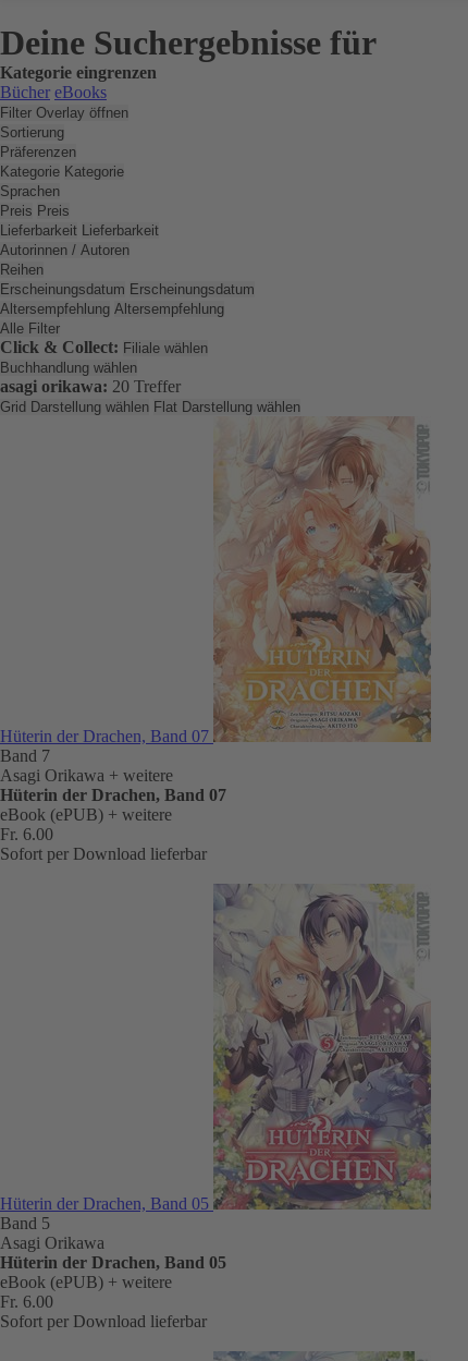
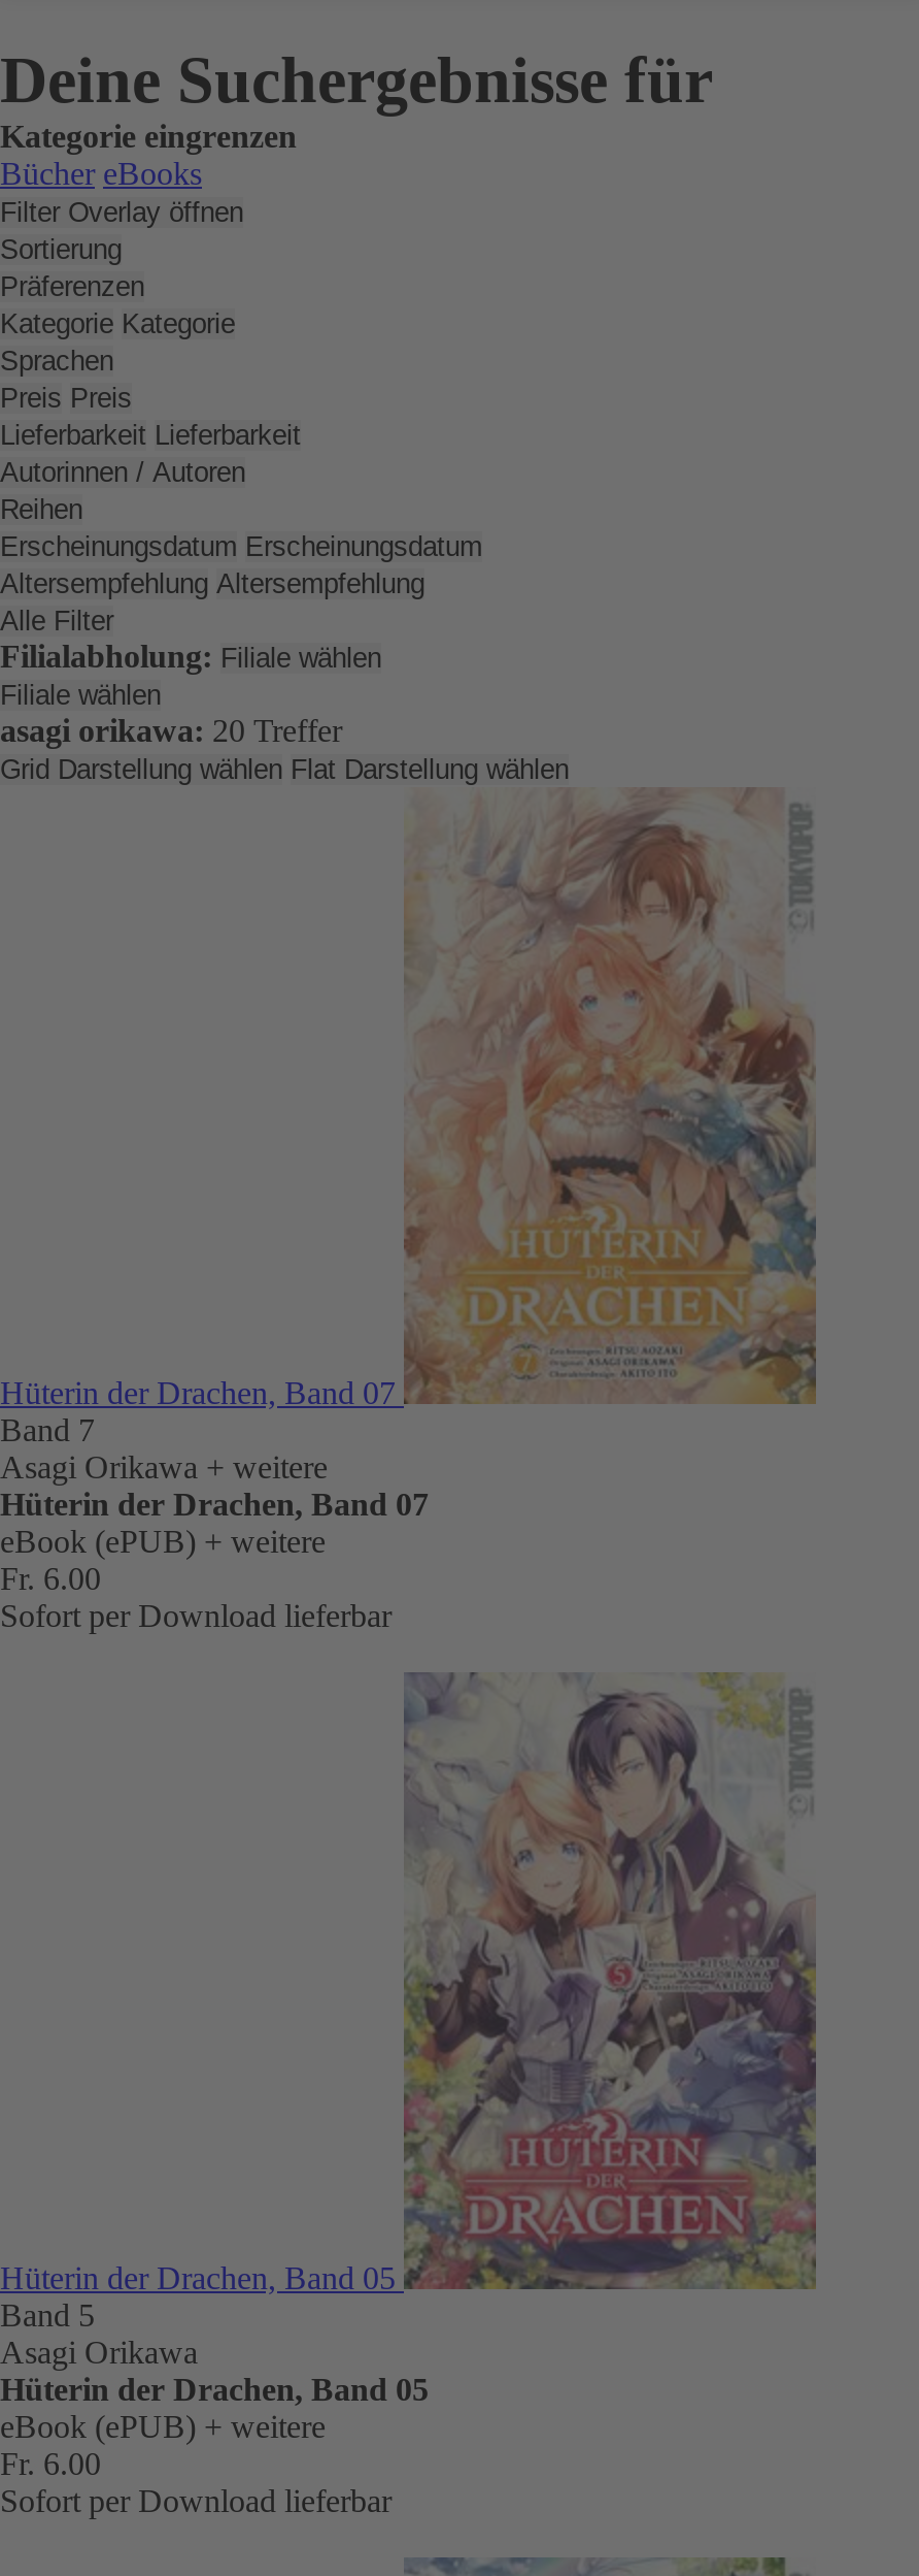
[0,338,208,376] Click & Collect: Filiale wählen | Buchhandlung wählen -> [0,639,381,711] Filialabholung: Filiale wählen | Filiale wählen

